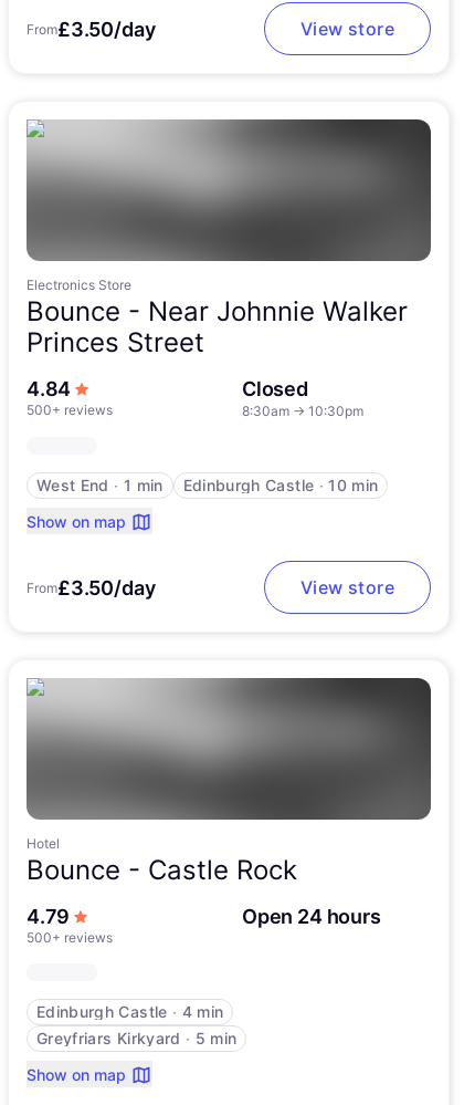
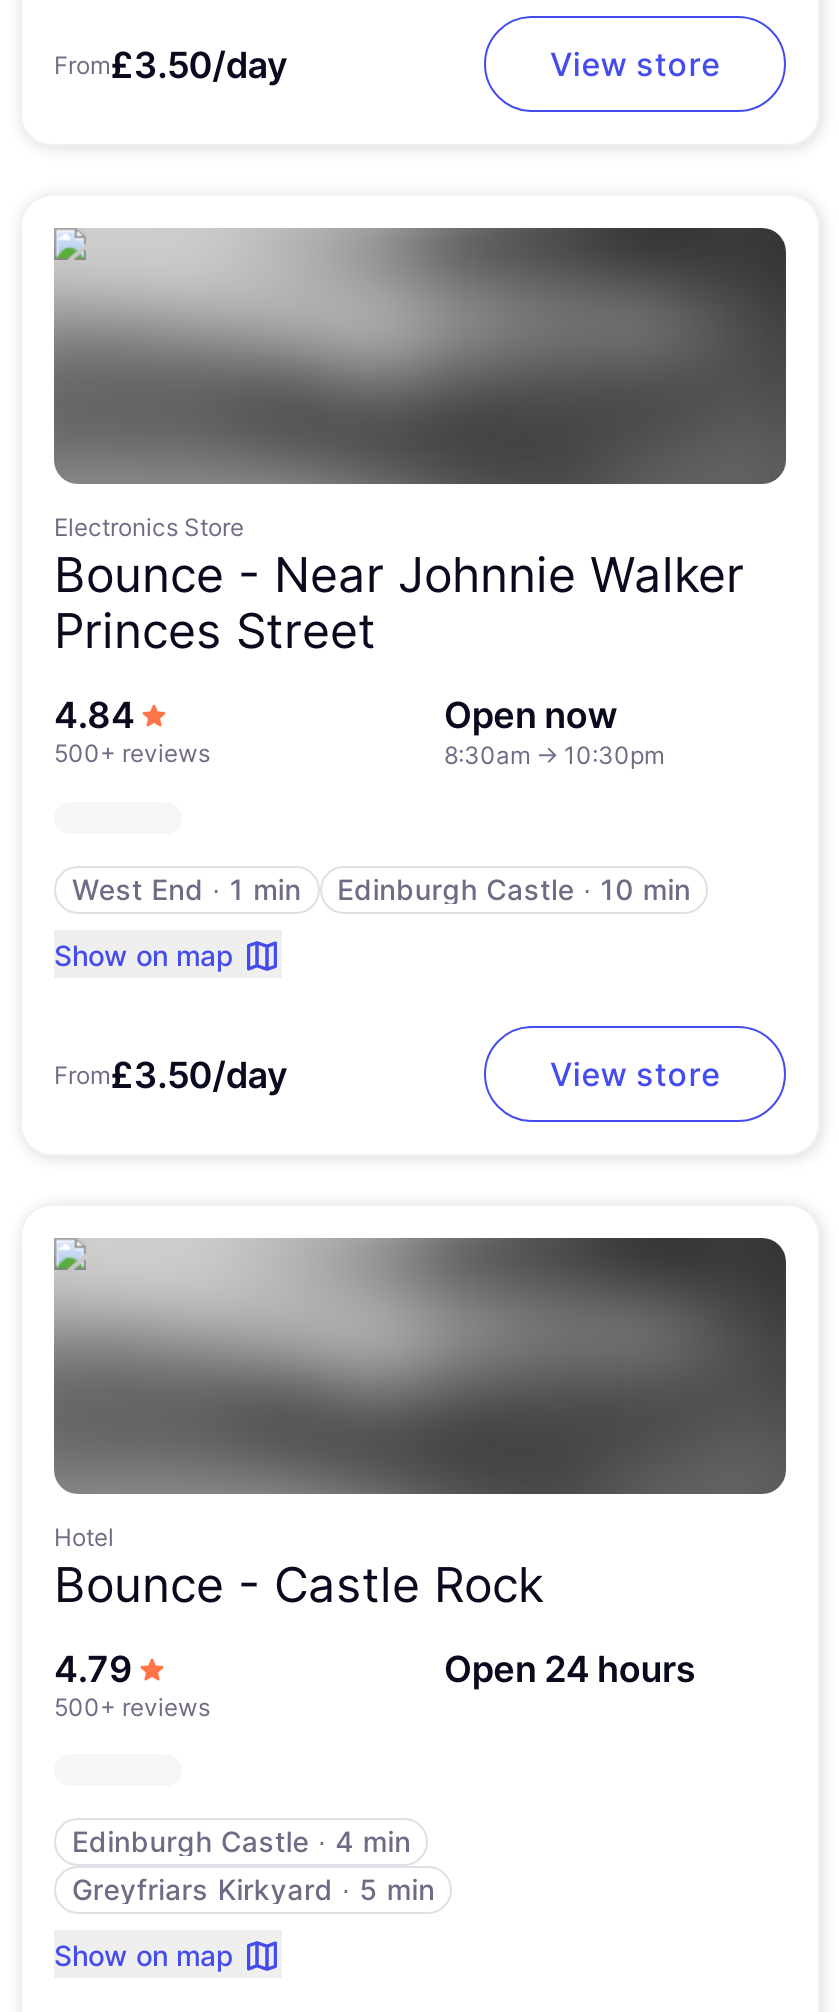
[242,377,308,400] Closed -> [444,694,617,736] Open now

